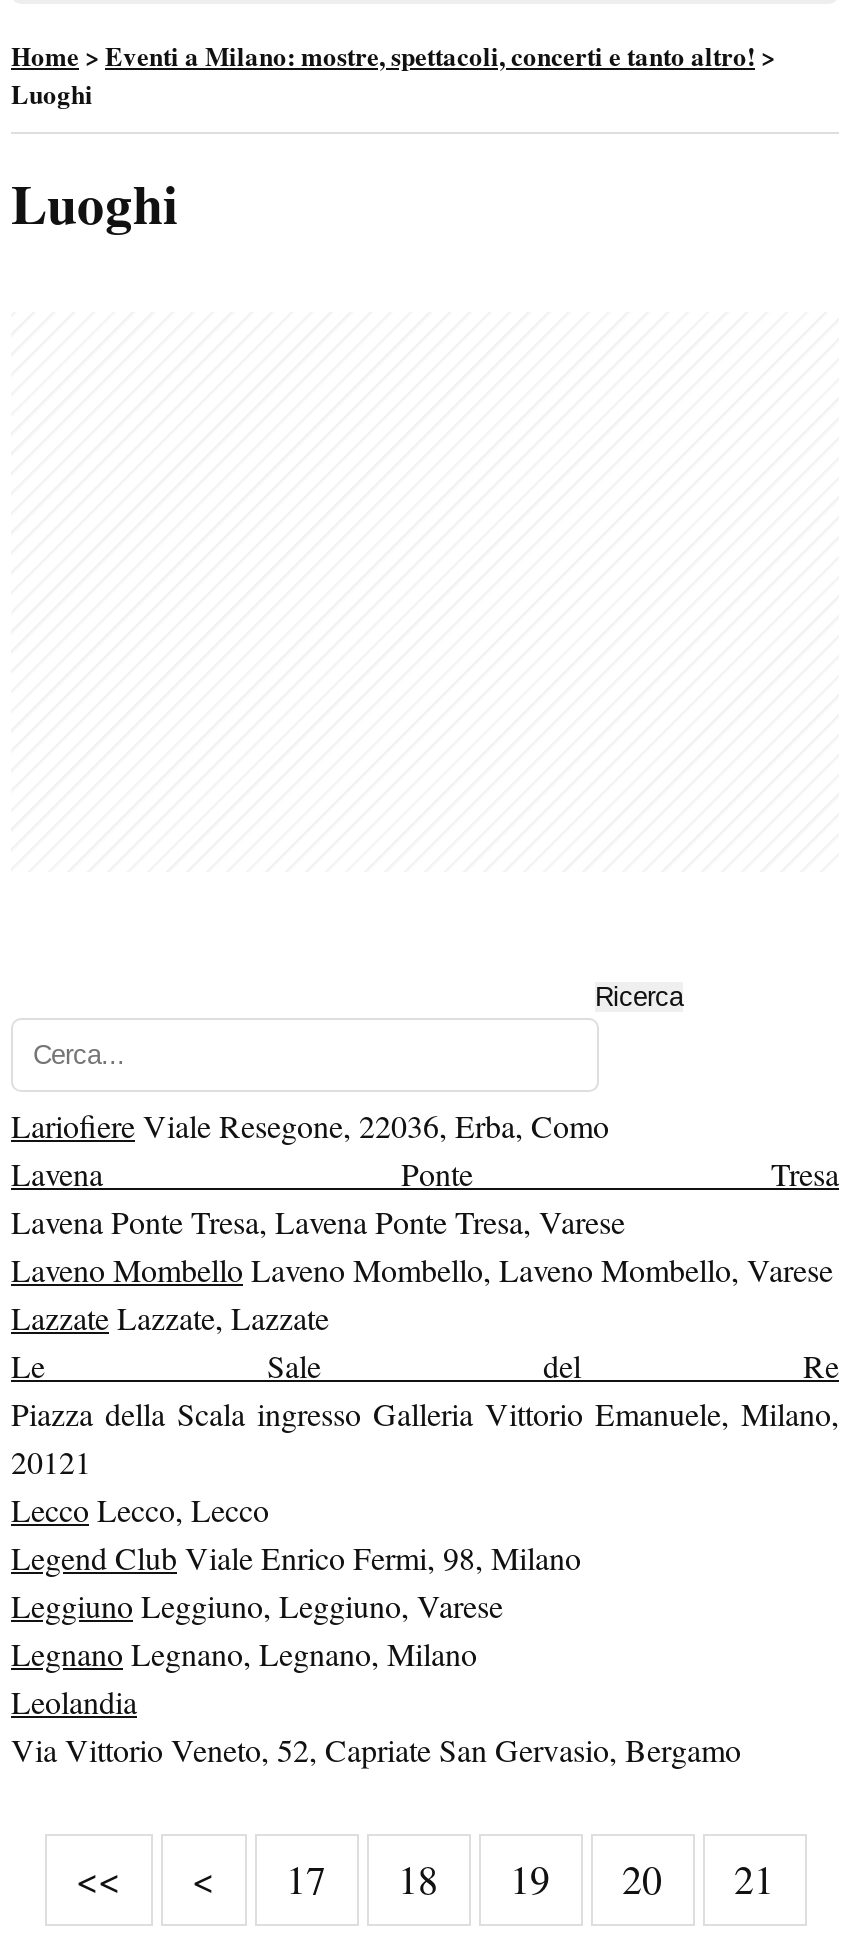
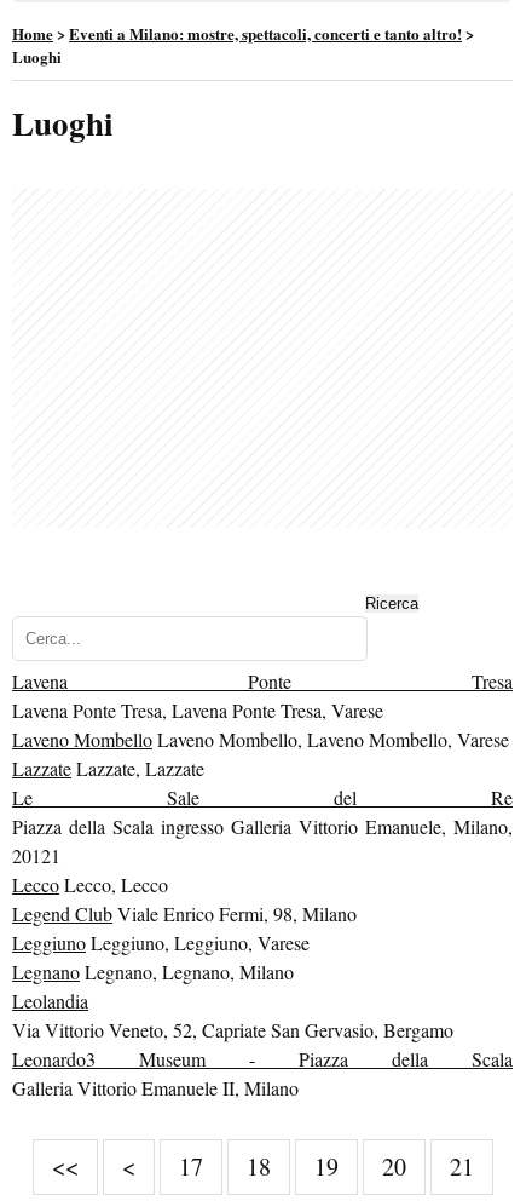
[11,1104,609,1146] Lariofiere Viale Resegone, 22036, Erba, Como -> none
moved [11,1152,839,1770] -> [12,668,513,1042]: Lavena Ponte Tresa | Lavena Ponte Tresa, Lavena Ponte Tresa, Varese | Laveno Mombello Laveno Mombello, Laveno Mombello, Varese | ... | Leolandia | Via Vittorio Veneto, 52, Capriate San Gervasio, Bergamo
none -> [12,1046,513,1101] Leonardo3 Museum - Piazza della Scala | Galleria Vittorio Emanuele II, Milano

